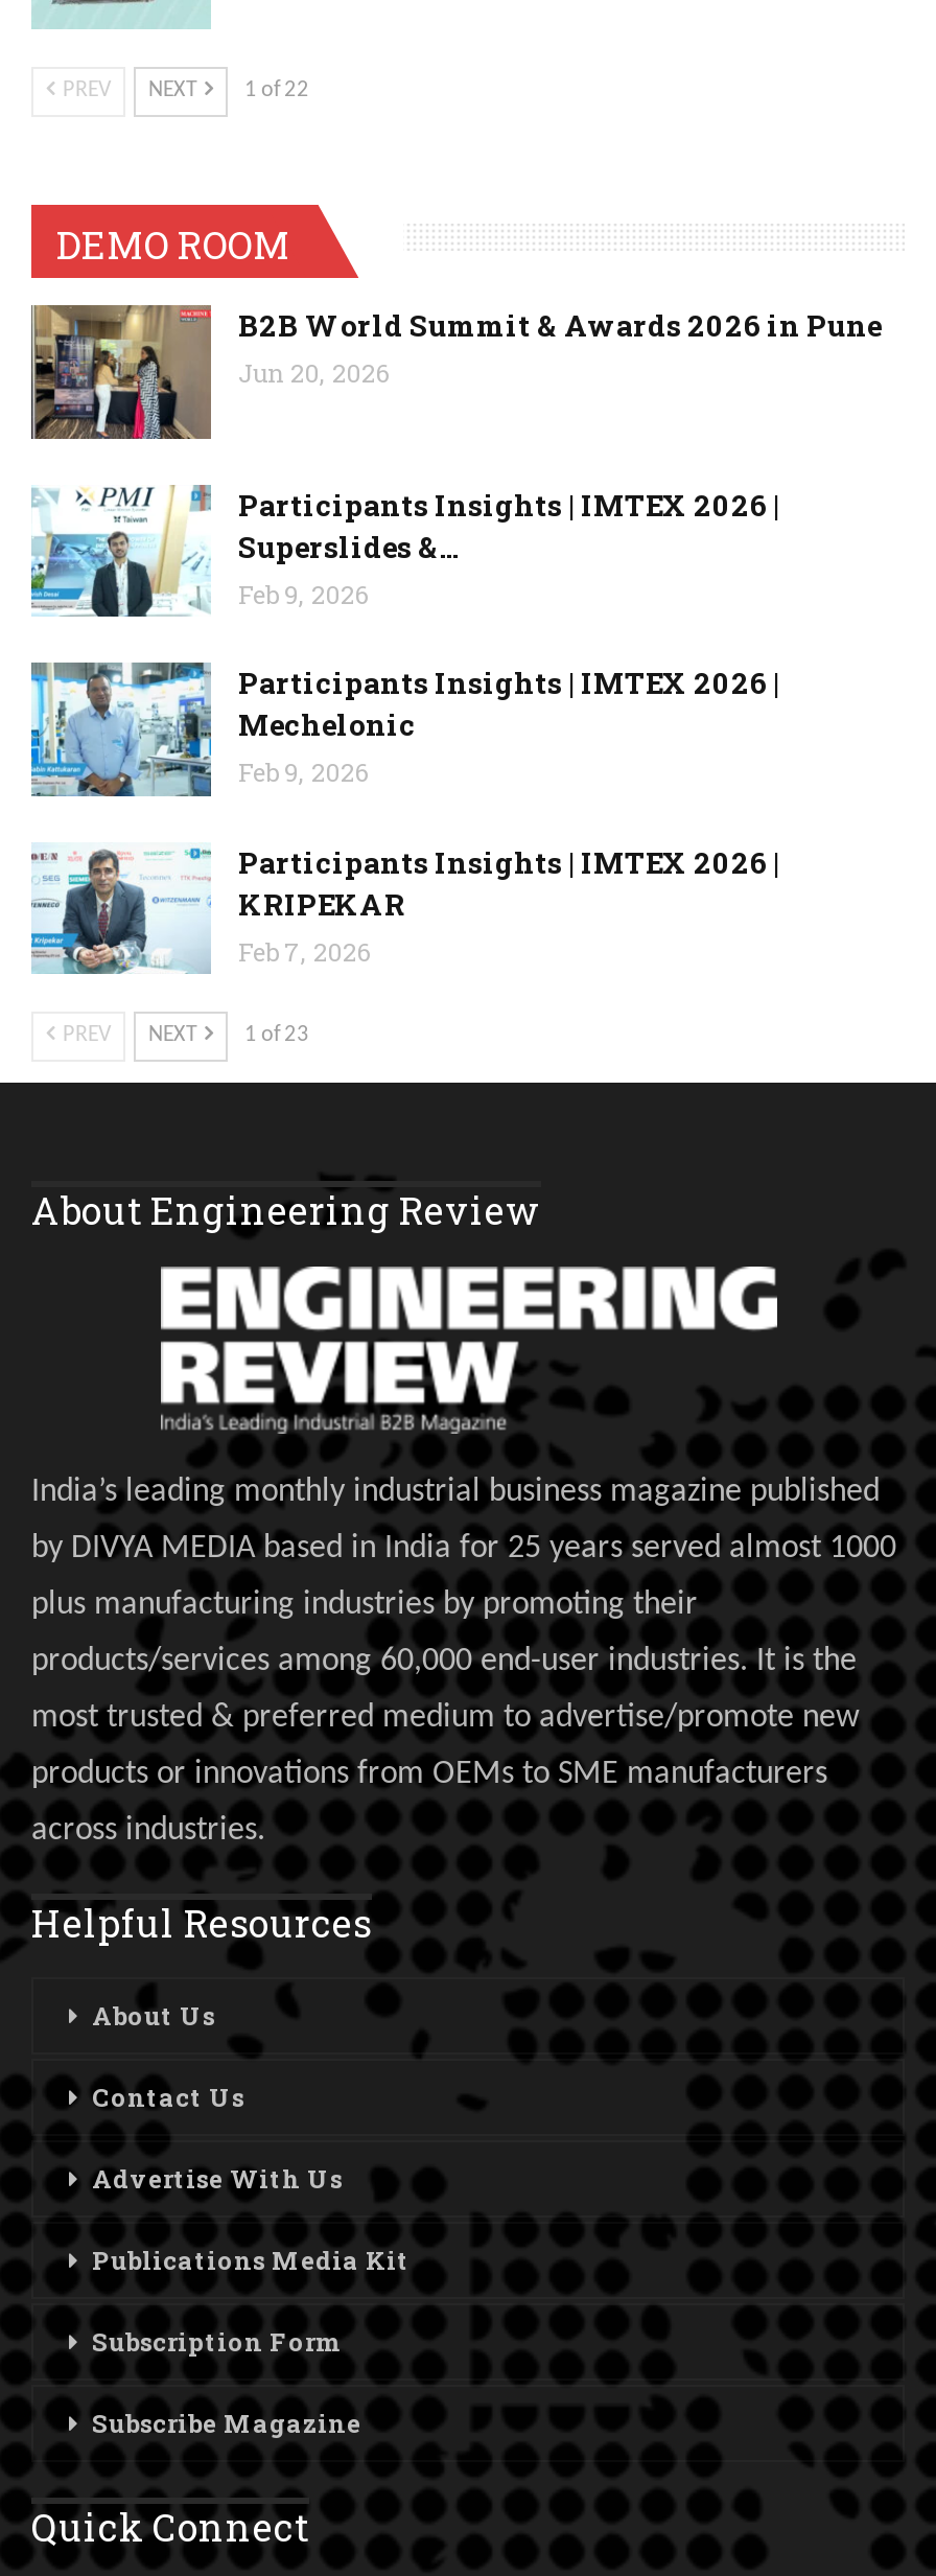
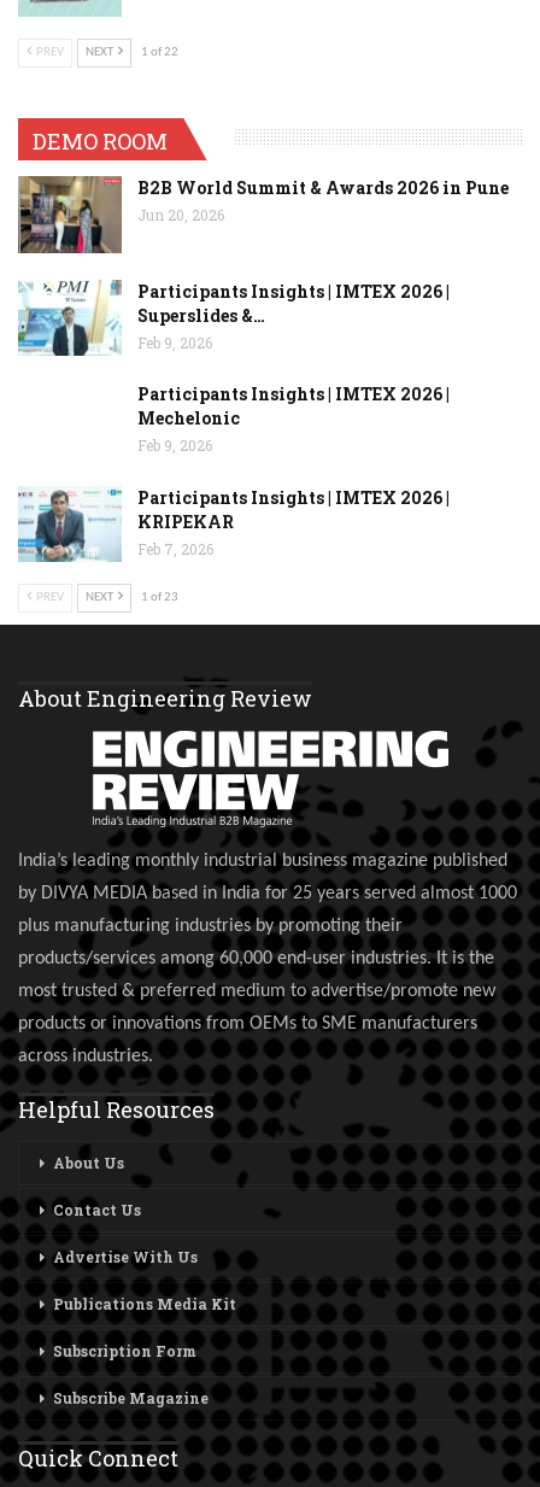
[29,660,213,798] [image] -> none

